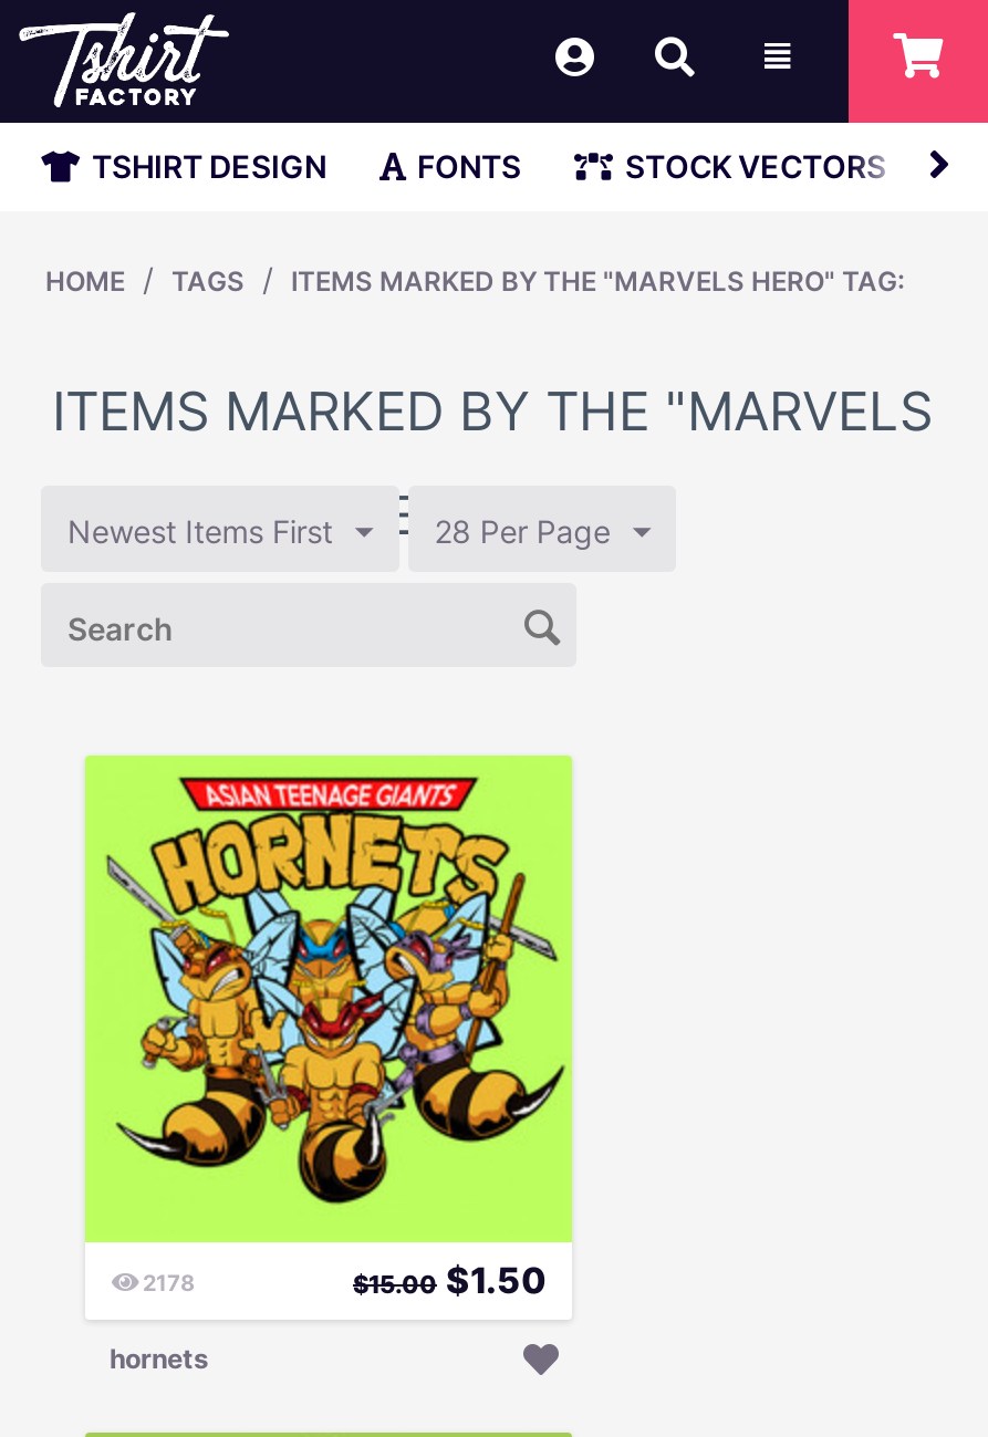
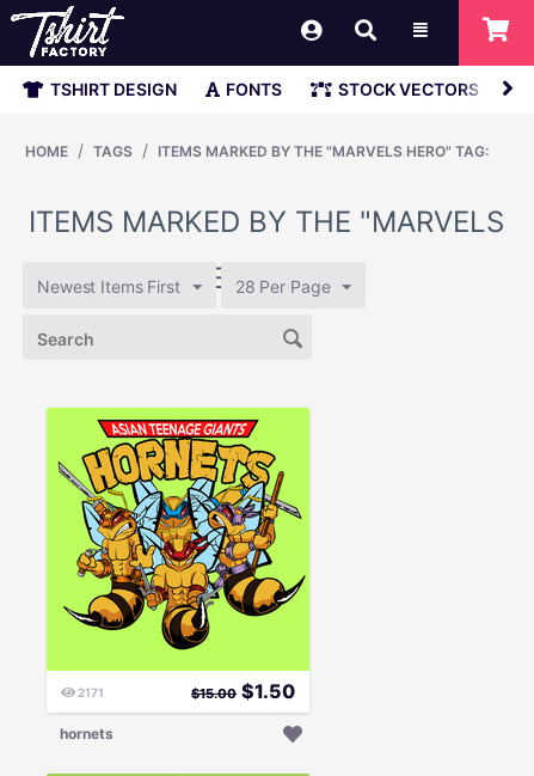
[138,1269,196,1295] 2178 -> [75,685,104,699] 2171

